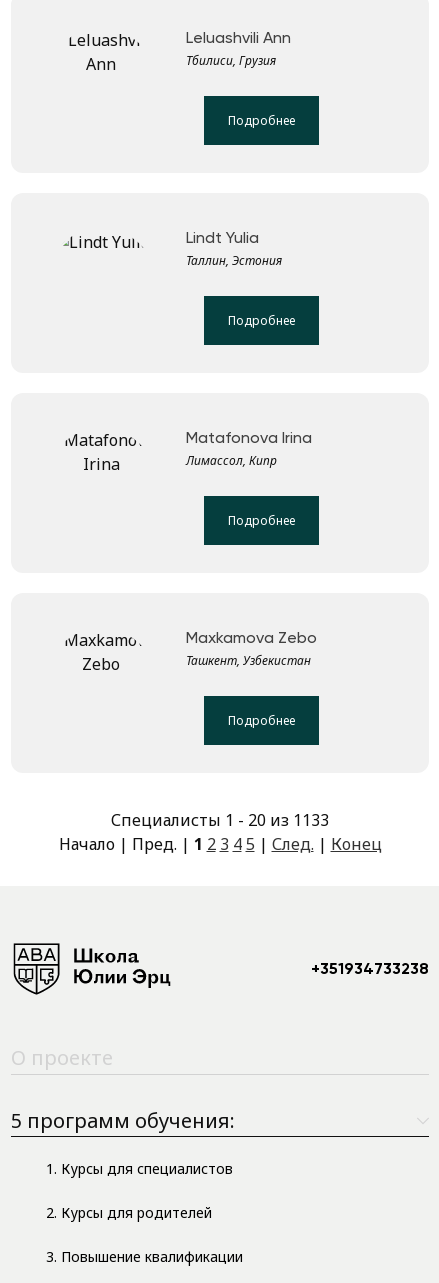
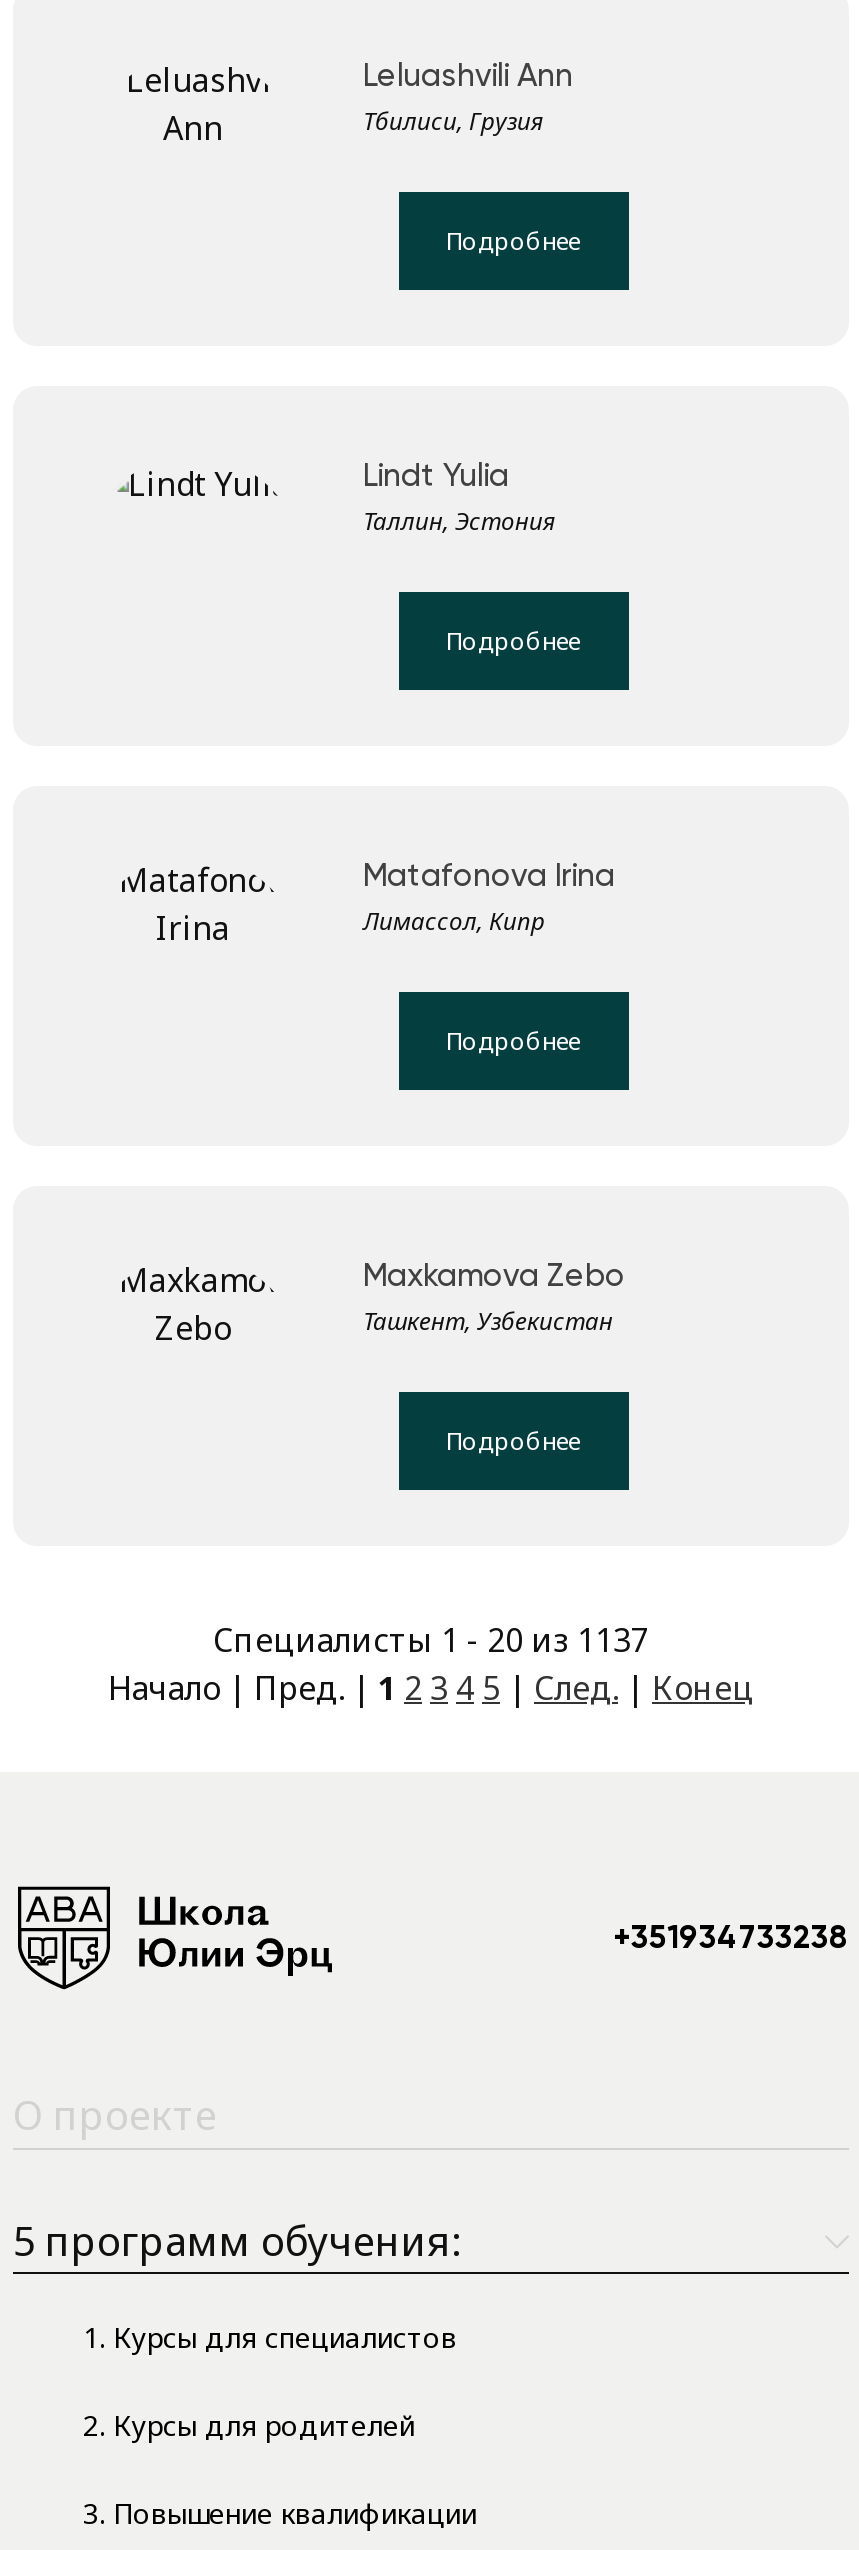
[111,809,329,831] Специалисты 1 - 20 из 1133 -> [213,1618,649,1662] Специалисты 1 - 20 из 1137

